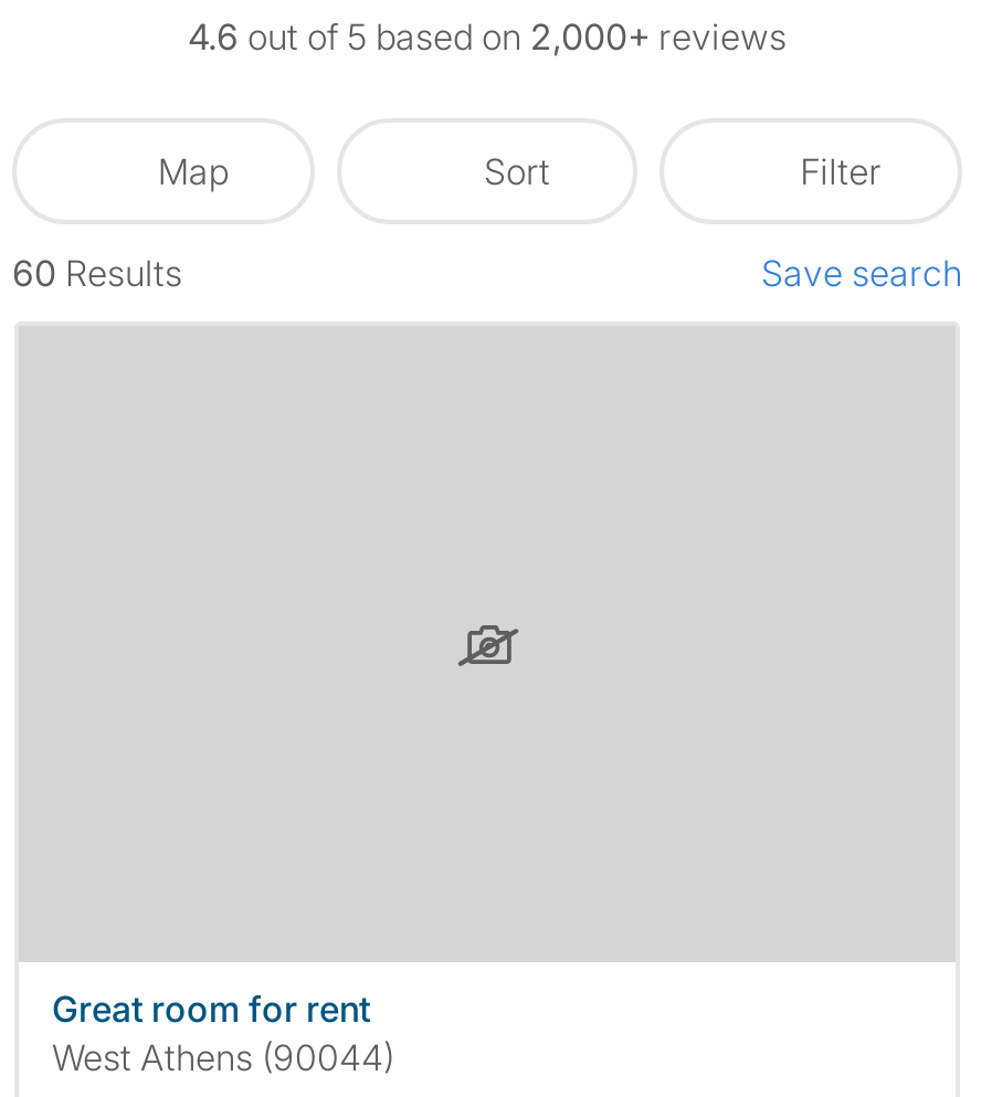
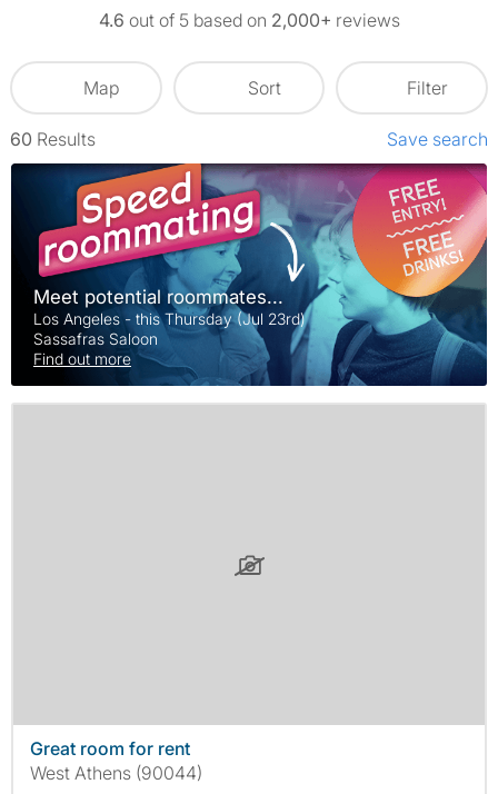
none -> [10,162,488,387] [image] | Meet potential roommates... | Los Angeles - this Thursday (Jul 23rd) | Sassafras Saloon | Find out more

